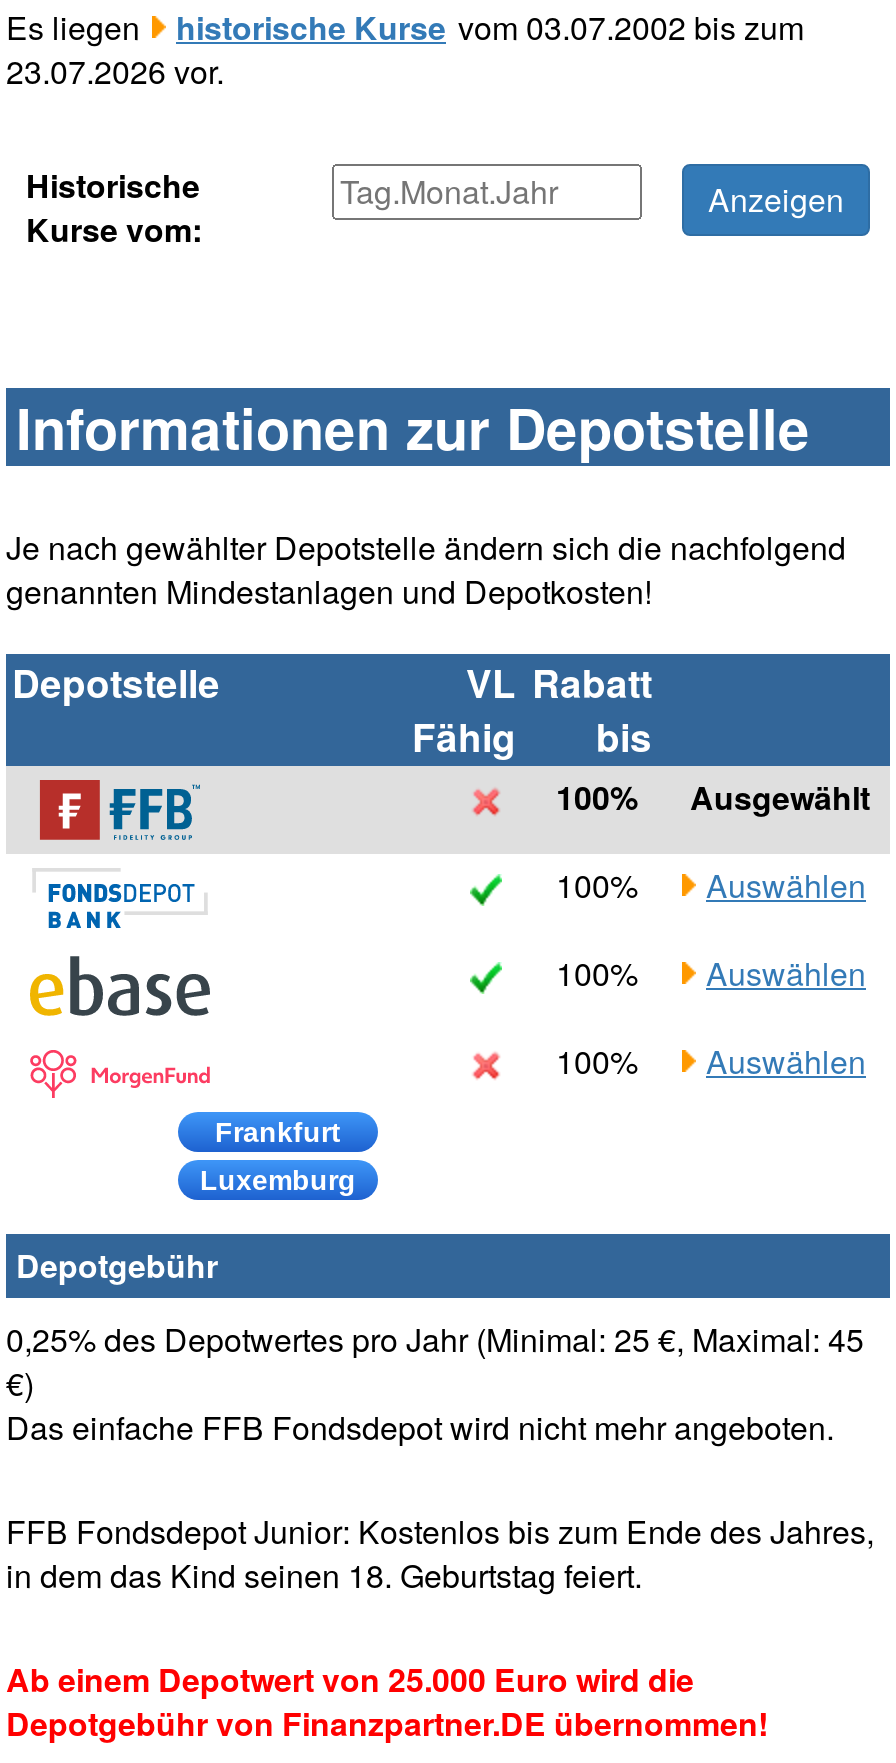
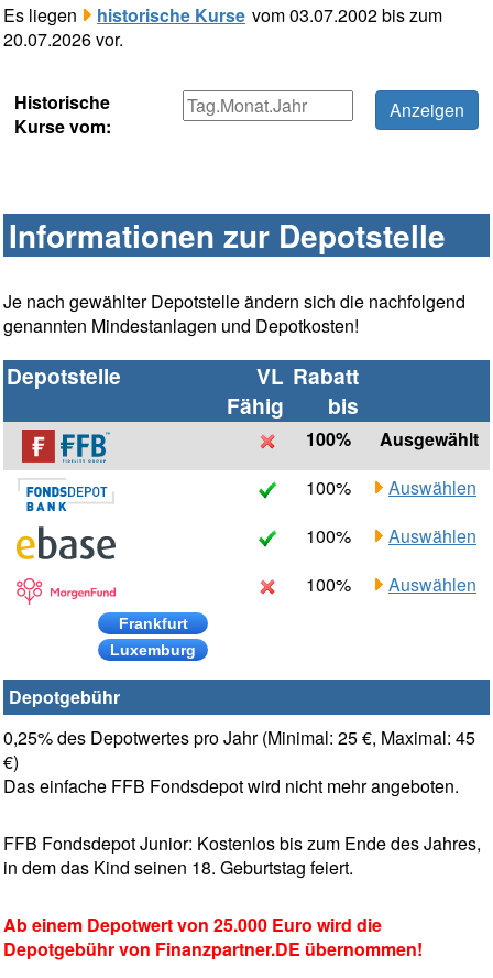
[6,49,224,95] 23.07.2026 vor. -> [3,27,123,52] 20.07.2026 vor.

